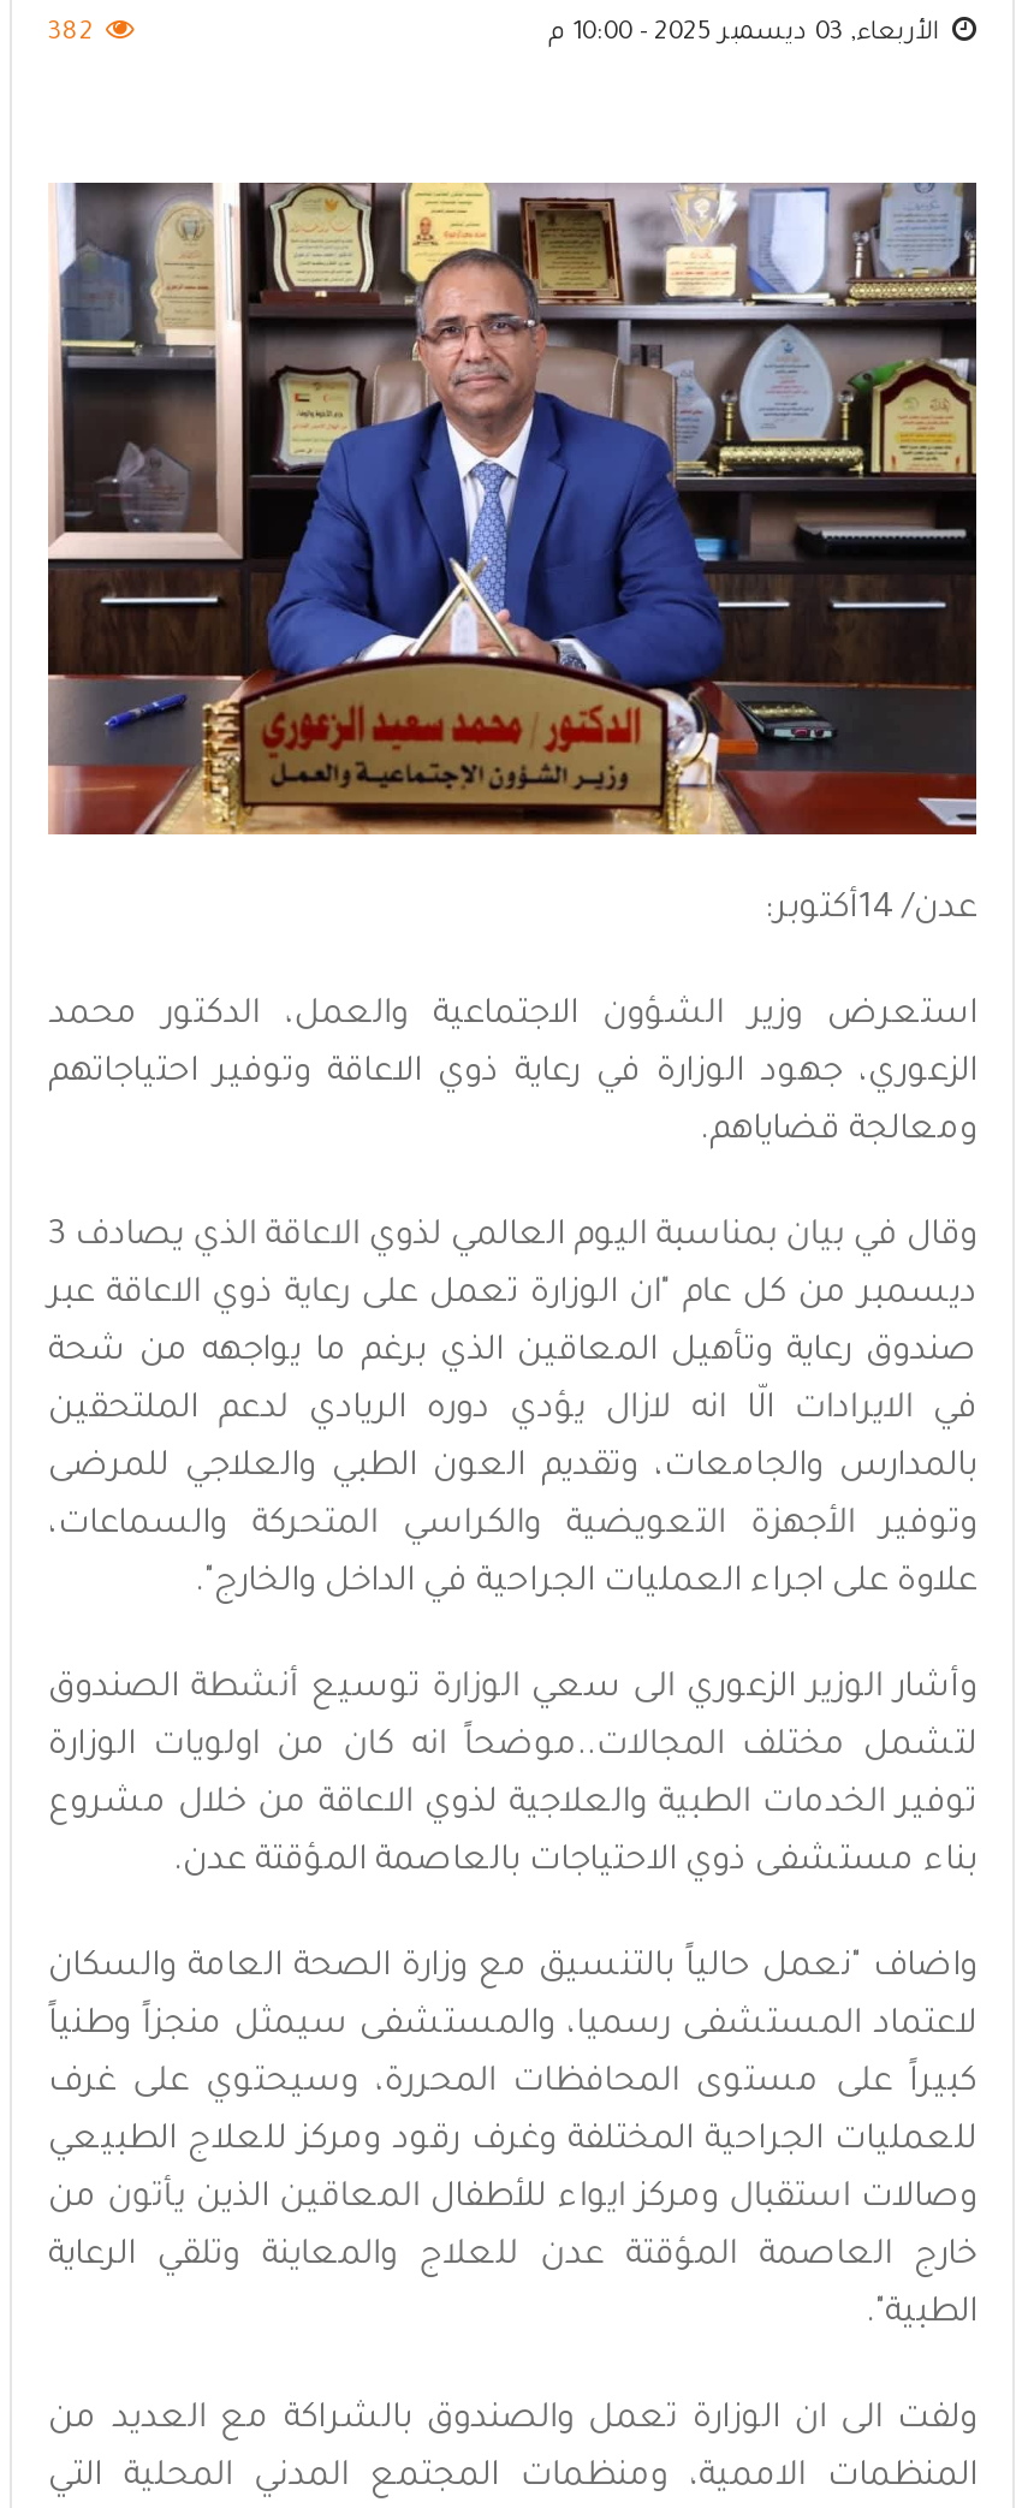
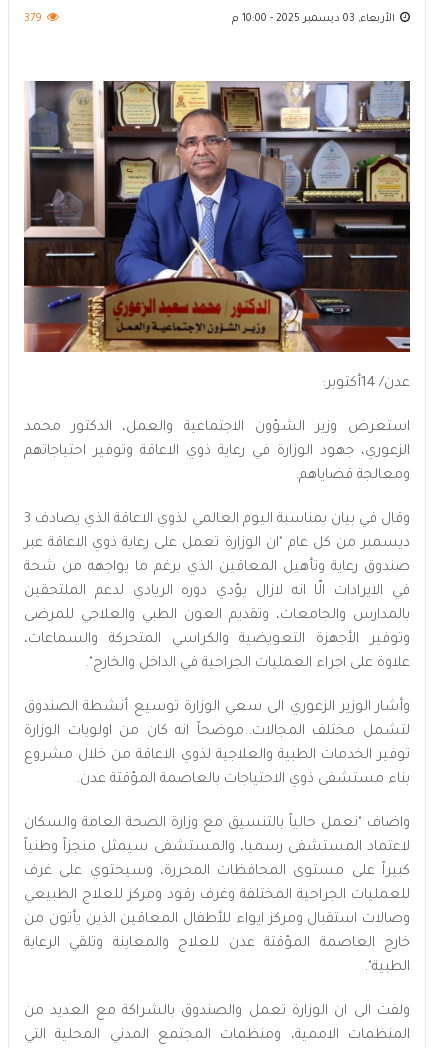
[48,19,94,47] 382 -> [24,13,42,25] 379

